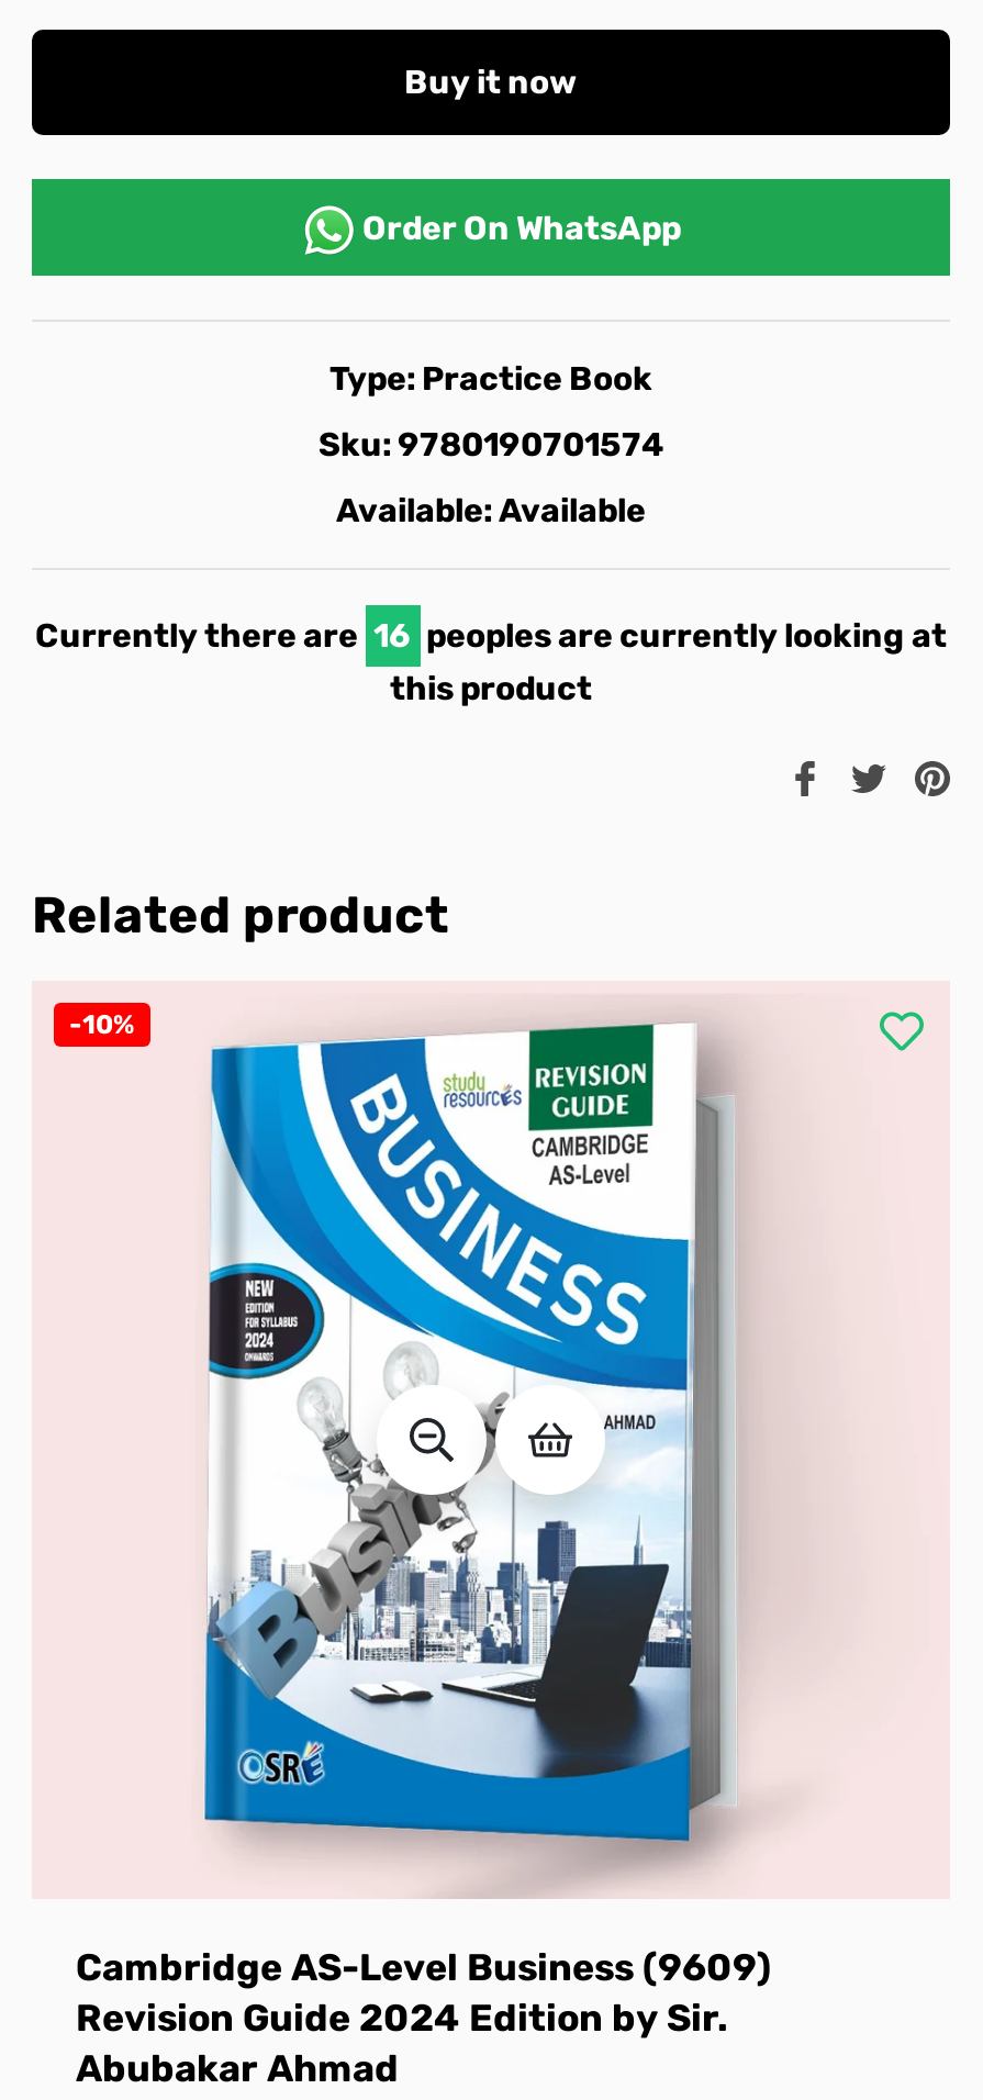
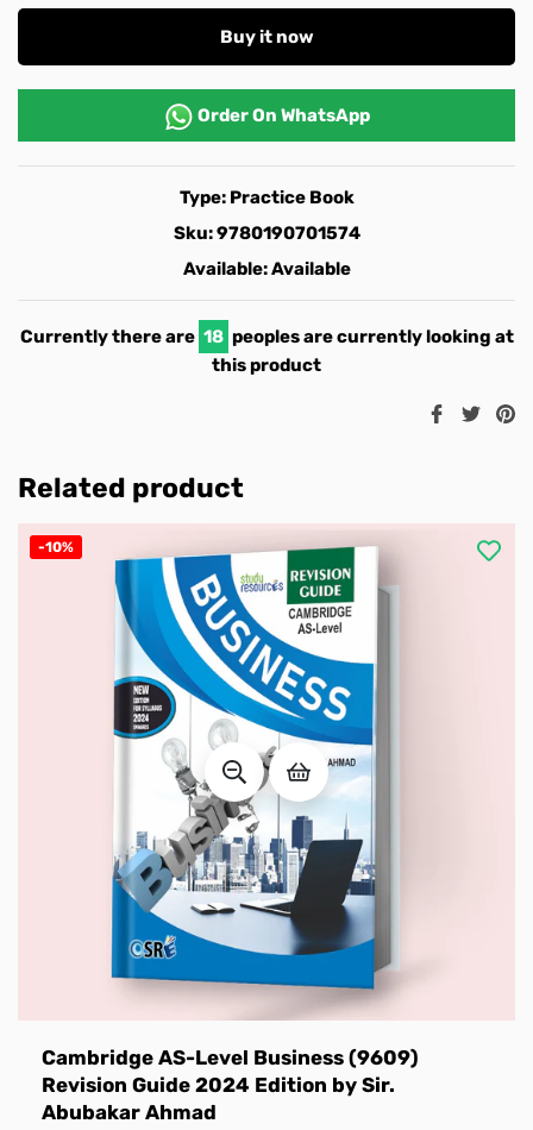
[35,616,947,656] Currently there are 16 peoples are currently looking at -> [20,326,513,347] Currently there are 18 peoples are currently looking at

